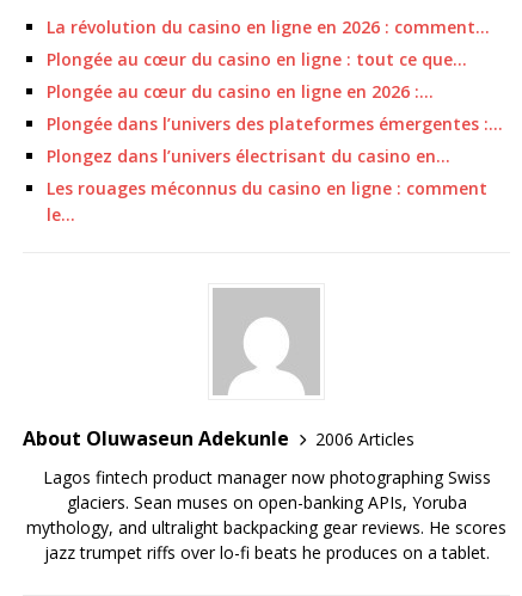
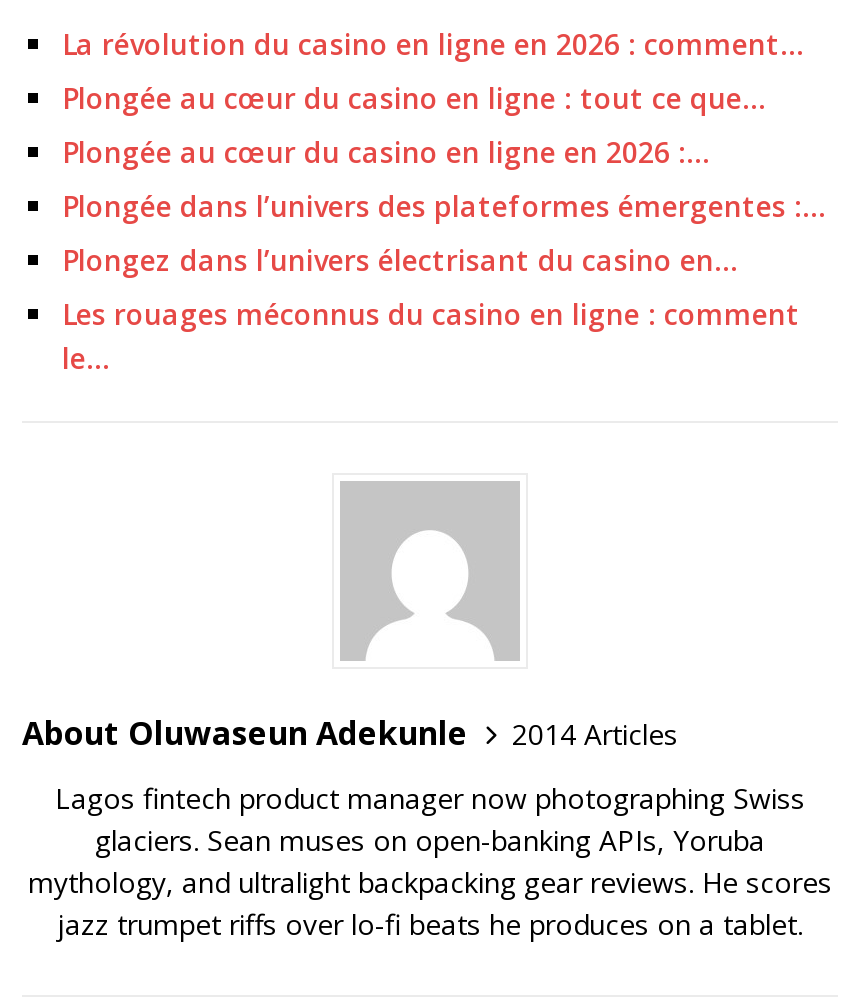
[23,425,414,451] About Oluwaseun Adekunle 2006 Articles -> [22,711,678,755] About Oluwaseun Adekunle 2014 Articles

